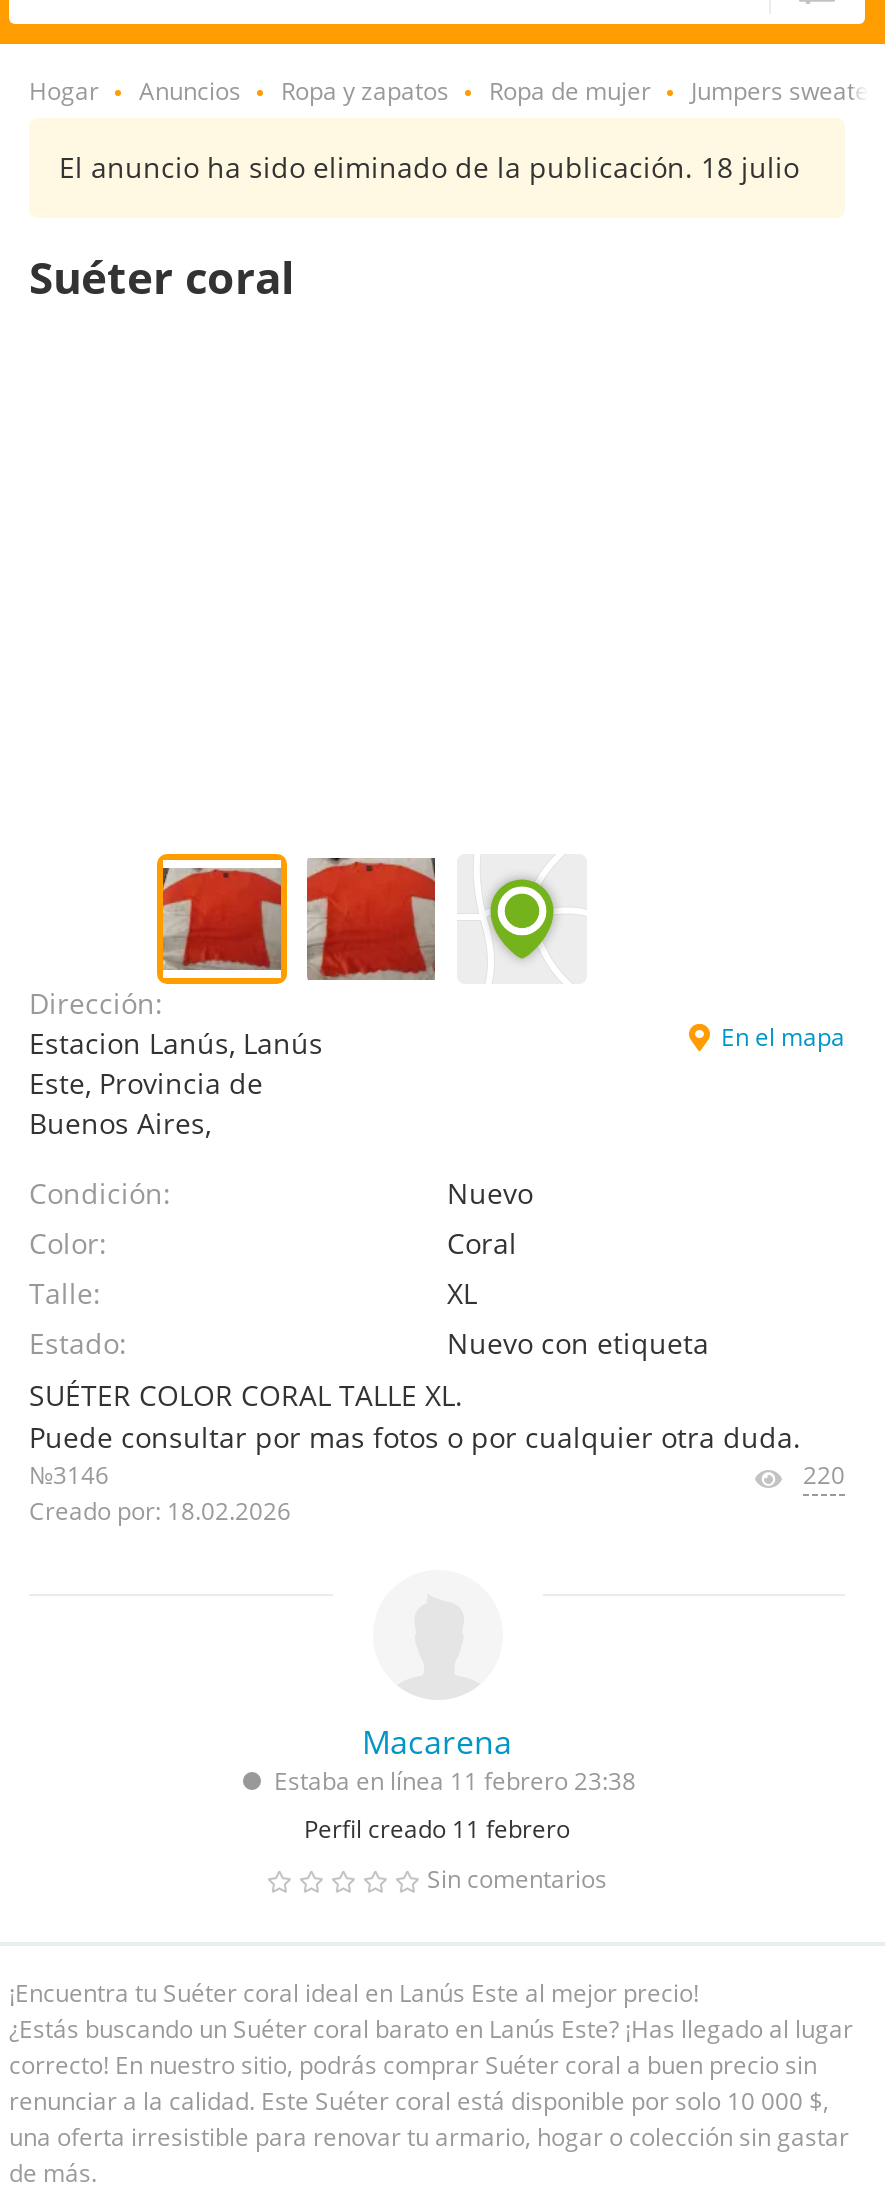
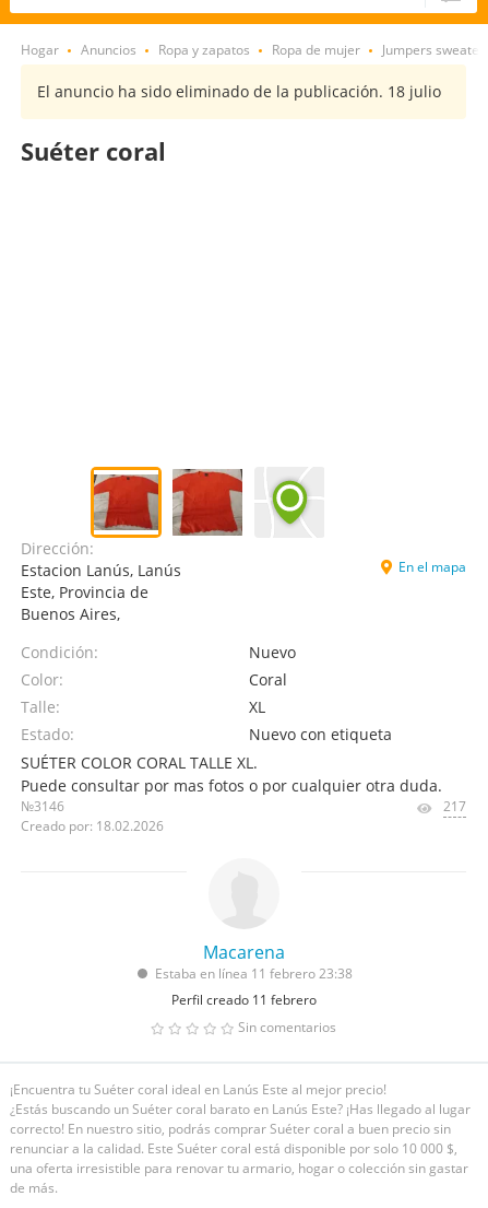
[803,1458,845,1492] 220 -> [443,797,466,816] 217

